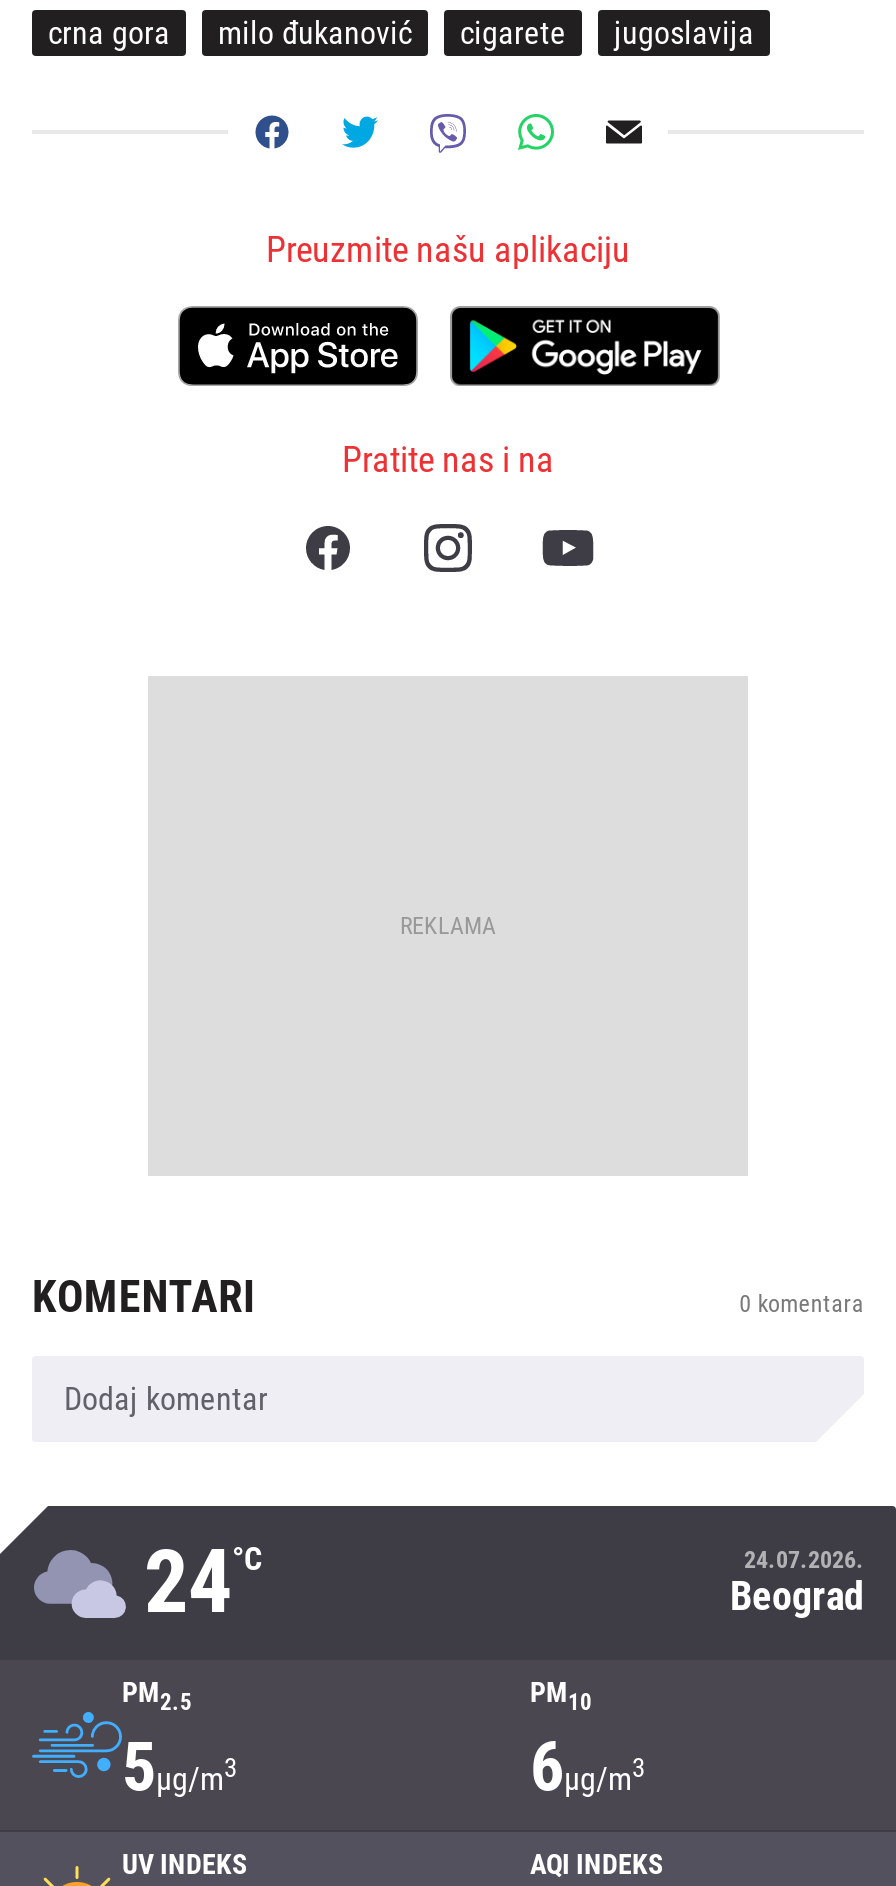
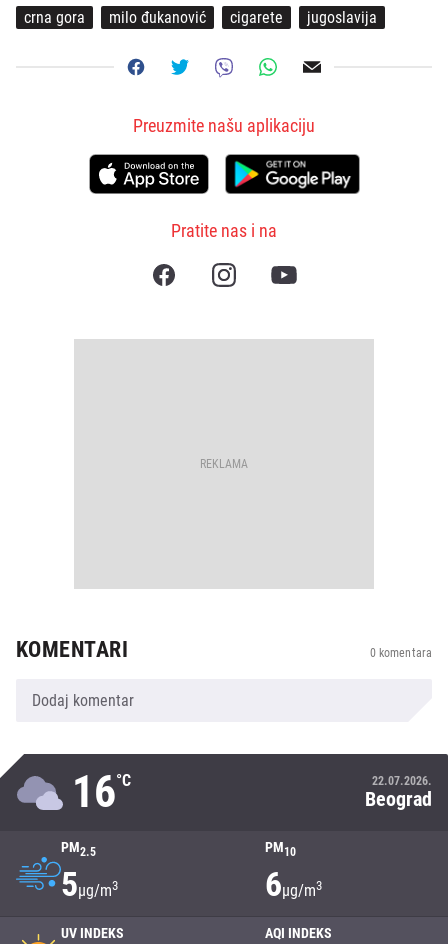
[144,1530,262,1634] 24°C -> [72,766,131,818] 16°C
[744,1546,864,1574] 24.07.2026. -> [372,774,432,788] 22.07.2026.

